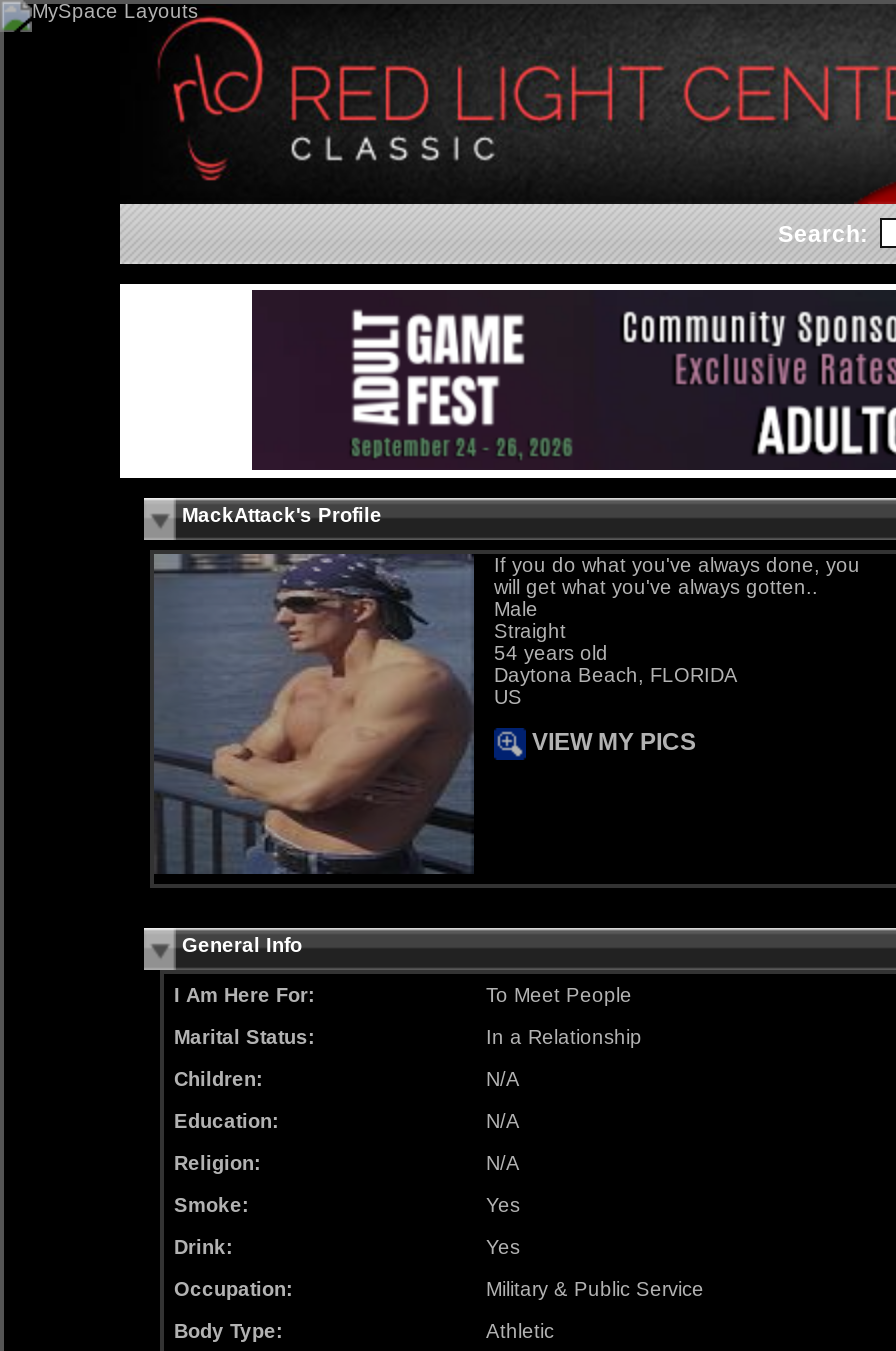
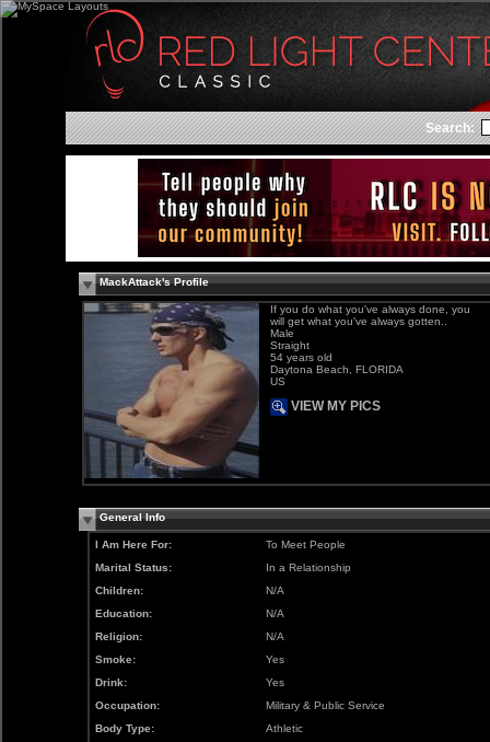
[254,290,890,470] [image] -> [140,159,487,257] [image]

